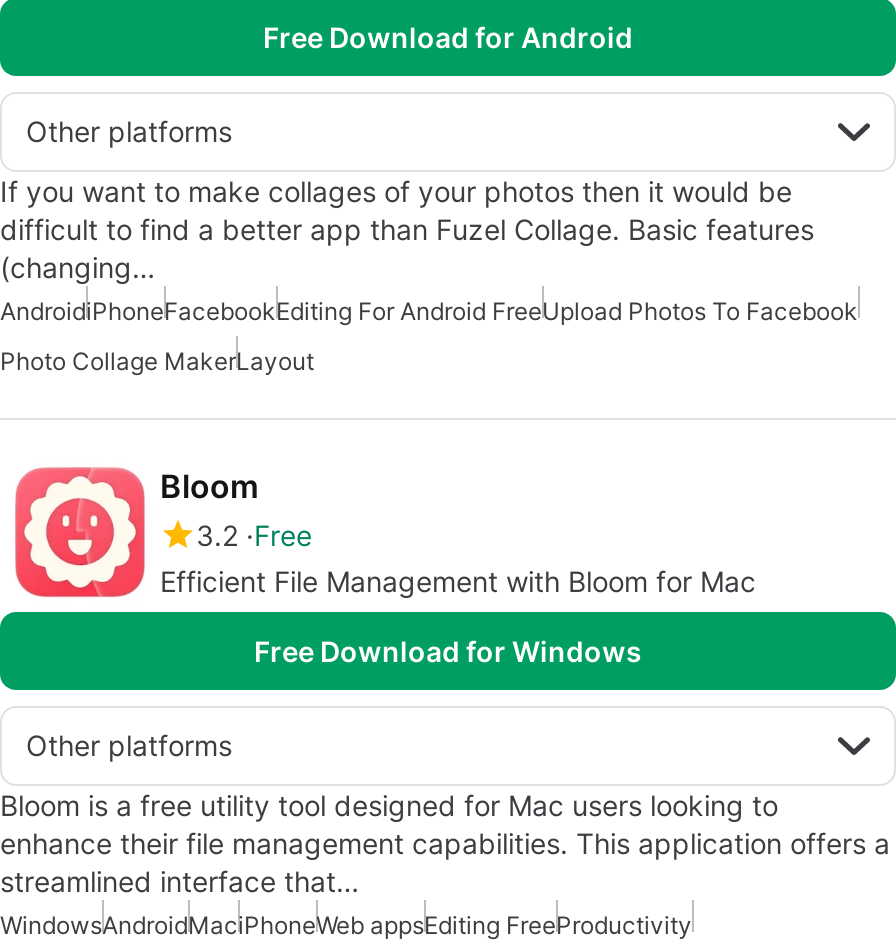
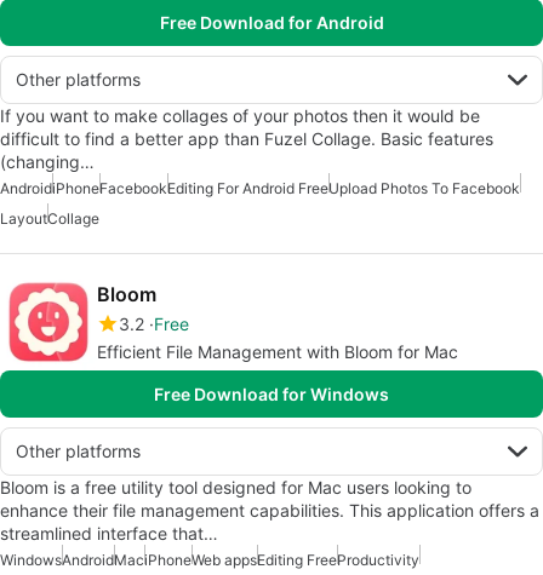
[0,346,314,376] Photo Collage MakerLayout -> [0,209,99,228] LayoutCollage

